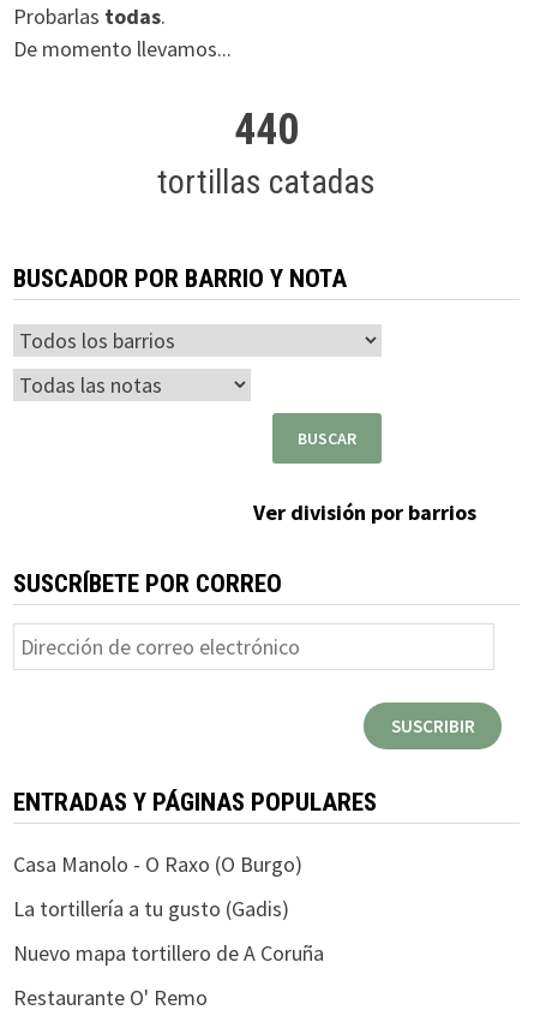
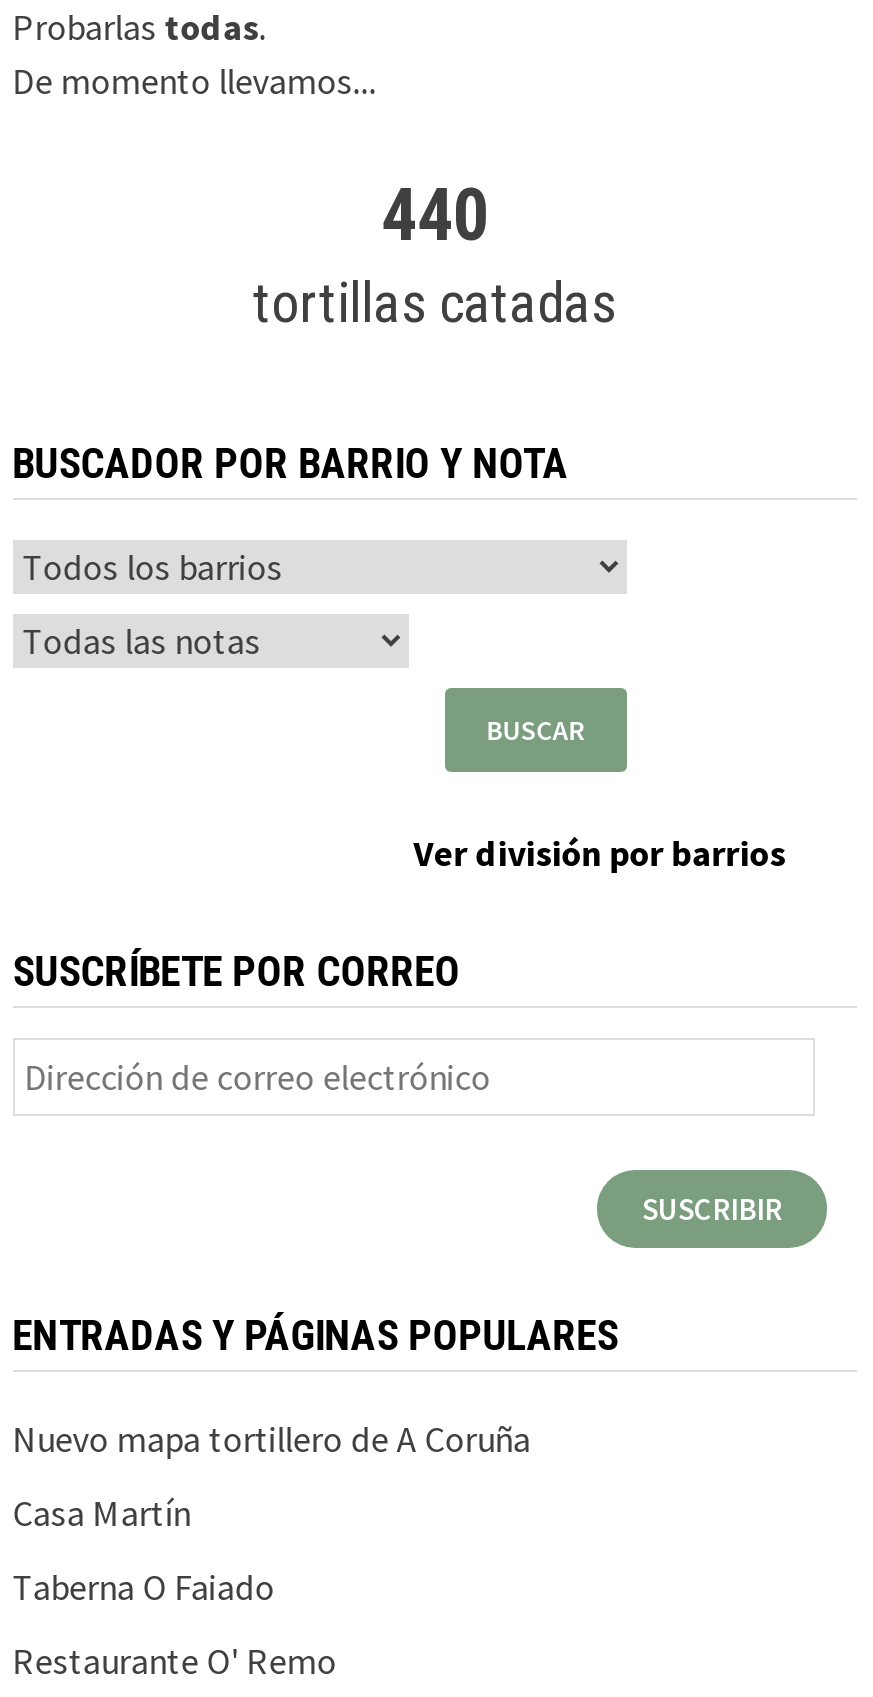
[13,850,302,922] Casa Manolo - O Raxo (O Burgo) | La tortillería a tu gusto (Gadis) -> none
moved [13,939,324,967] -> [13,1416,531,1462]: Nuevo mapa tortillero de A Coruña
none -> [13,1490,275,1610] Casa Martín | Taberna O Faiado

